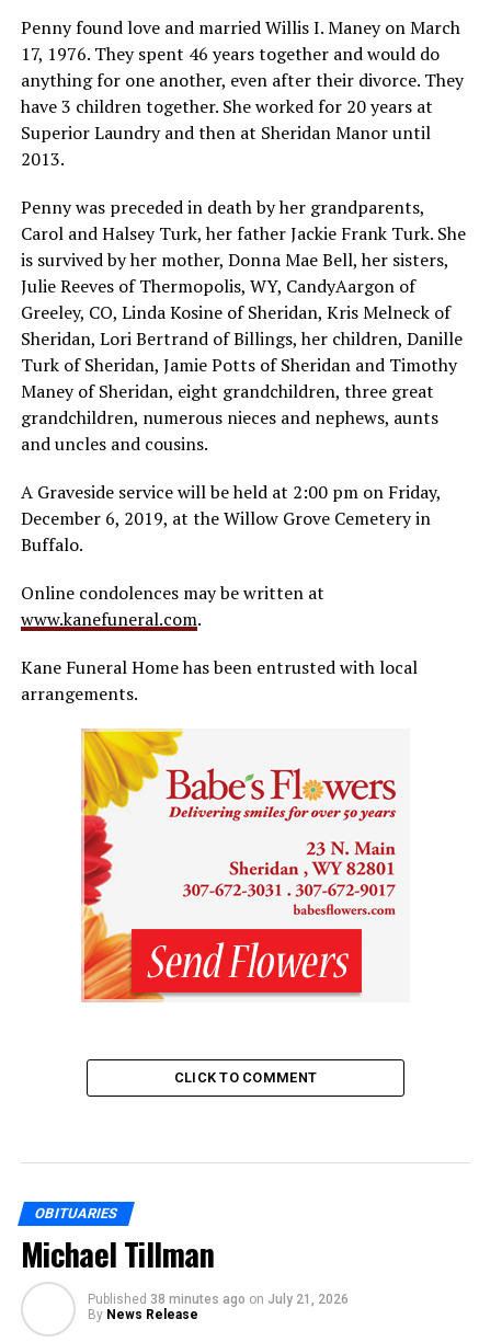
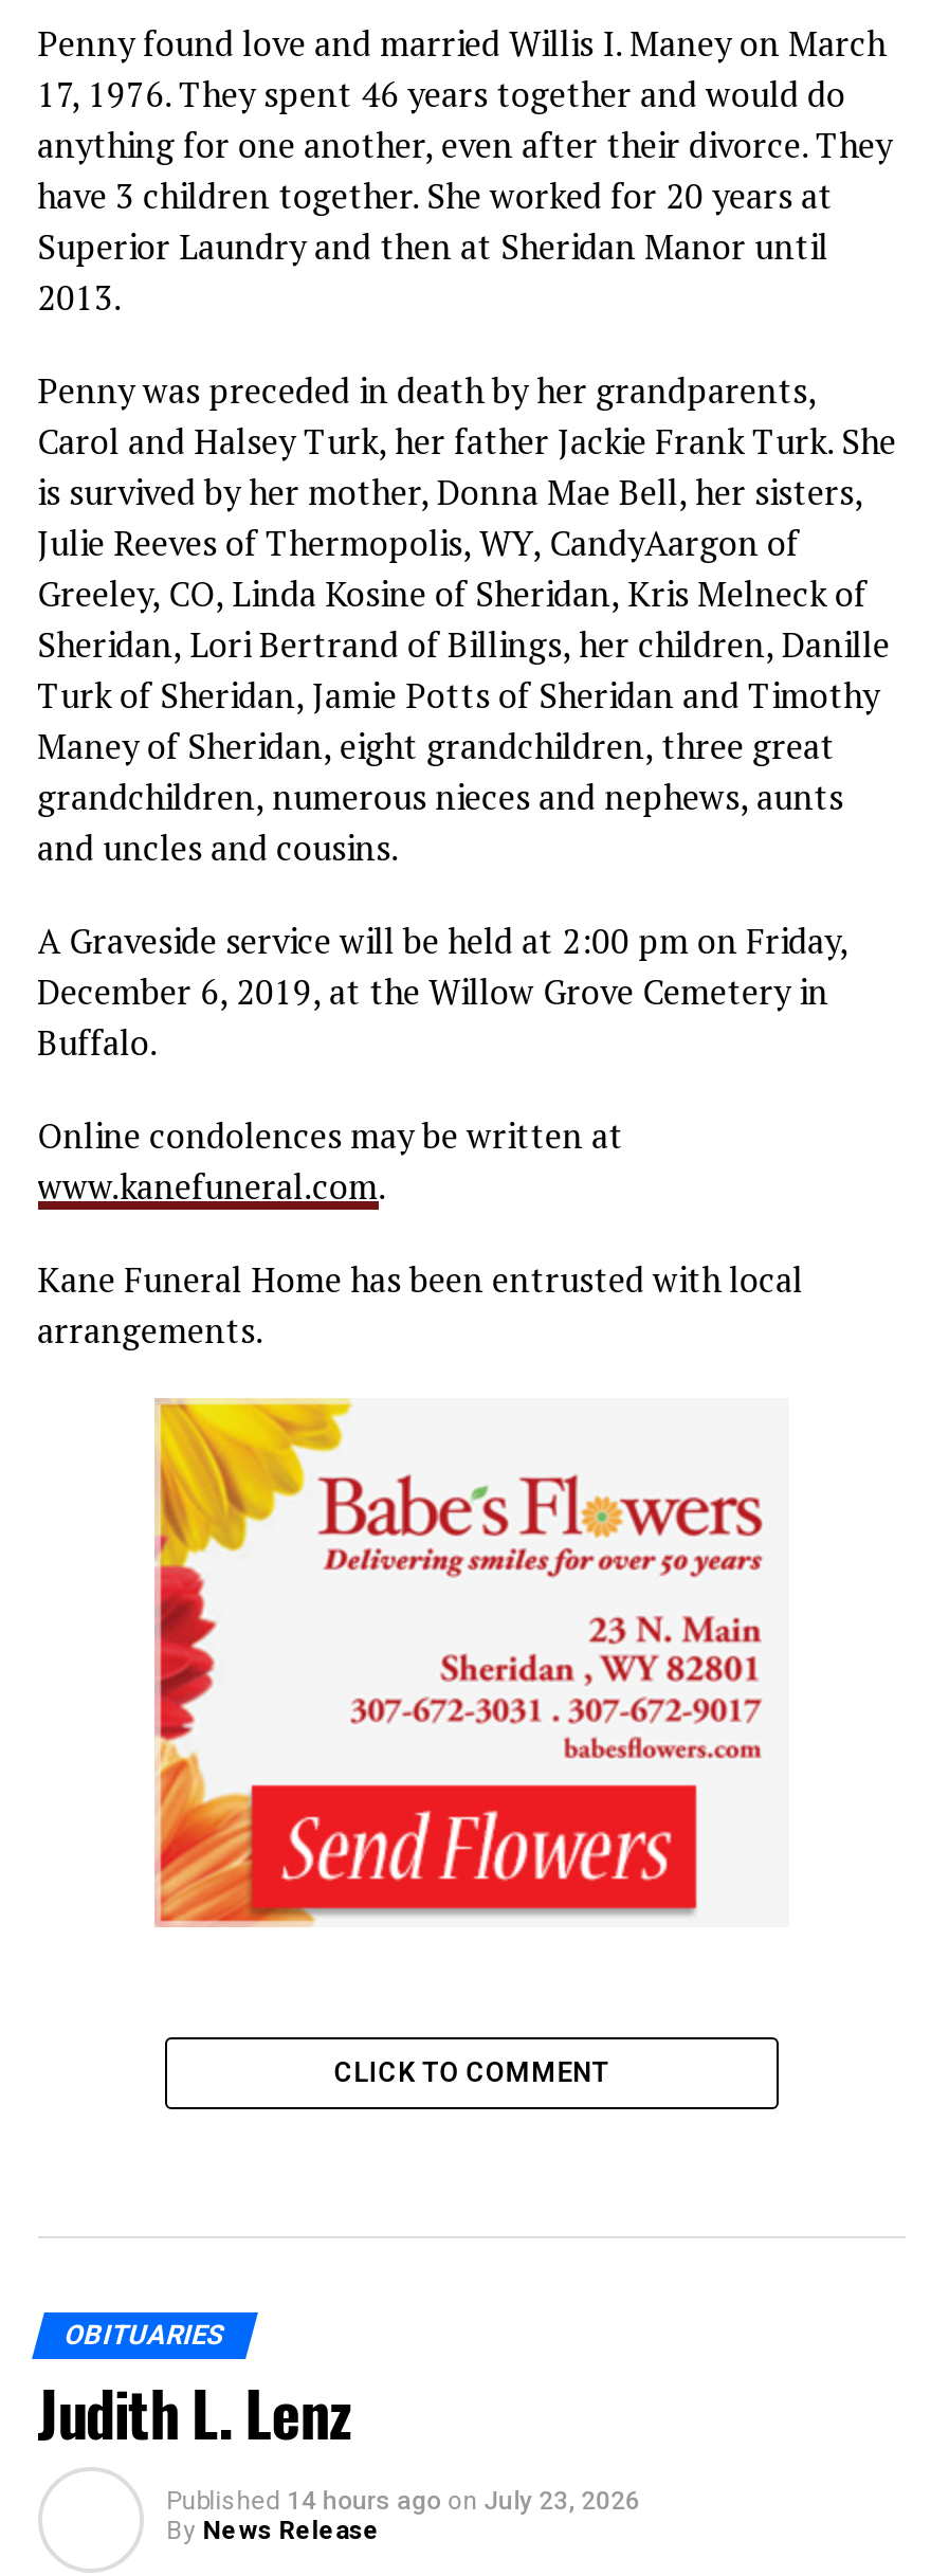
[20,1230,348,1307] Michael Tillman | Published 38 minutes ago on July 21, 2026 -> [37,2368,640,2516] Judith L. Lenz | Published 14 hours ago on July 23, 2026

